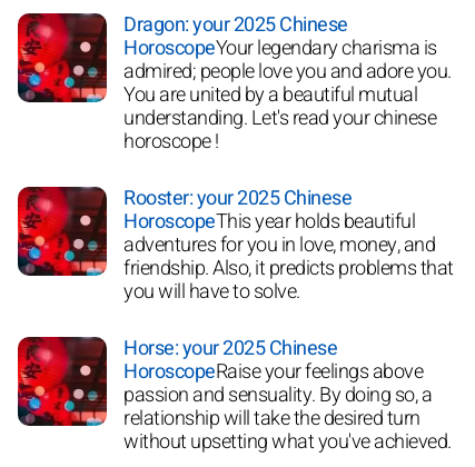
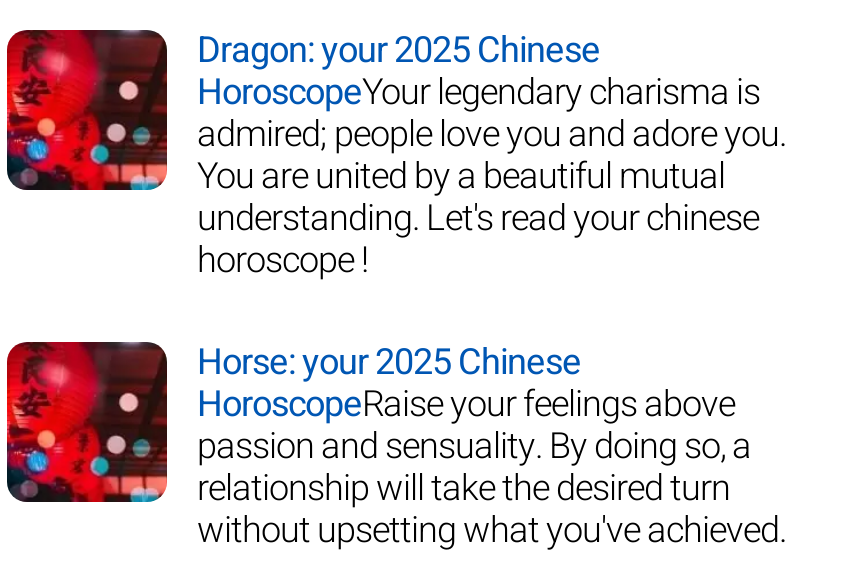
[123,183,453,306] Rooster: your 2025 Chinese | HoroscopeThis year holds beautiful | adventures for you in love, money, and | friendship. Also, it predicts problems that | you will have to solve. -> none

